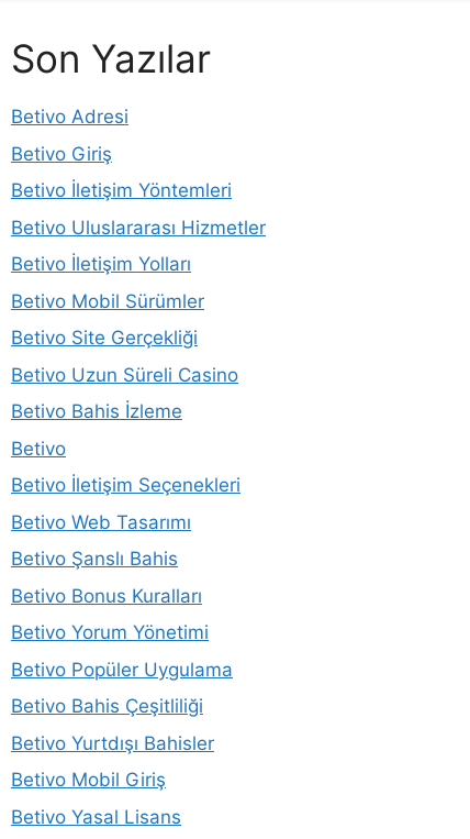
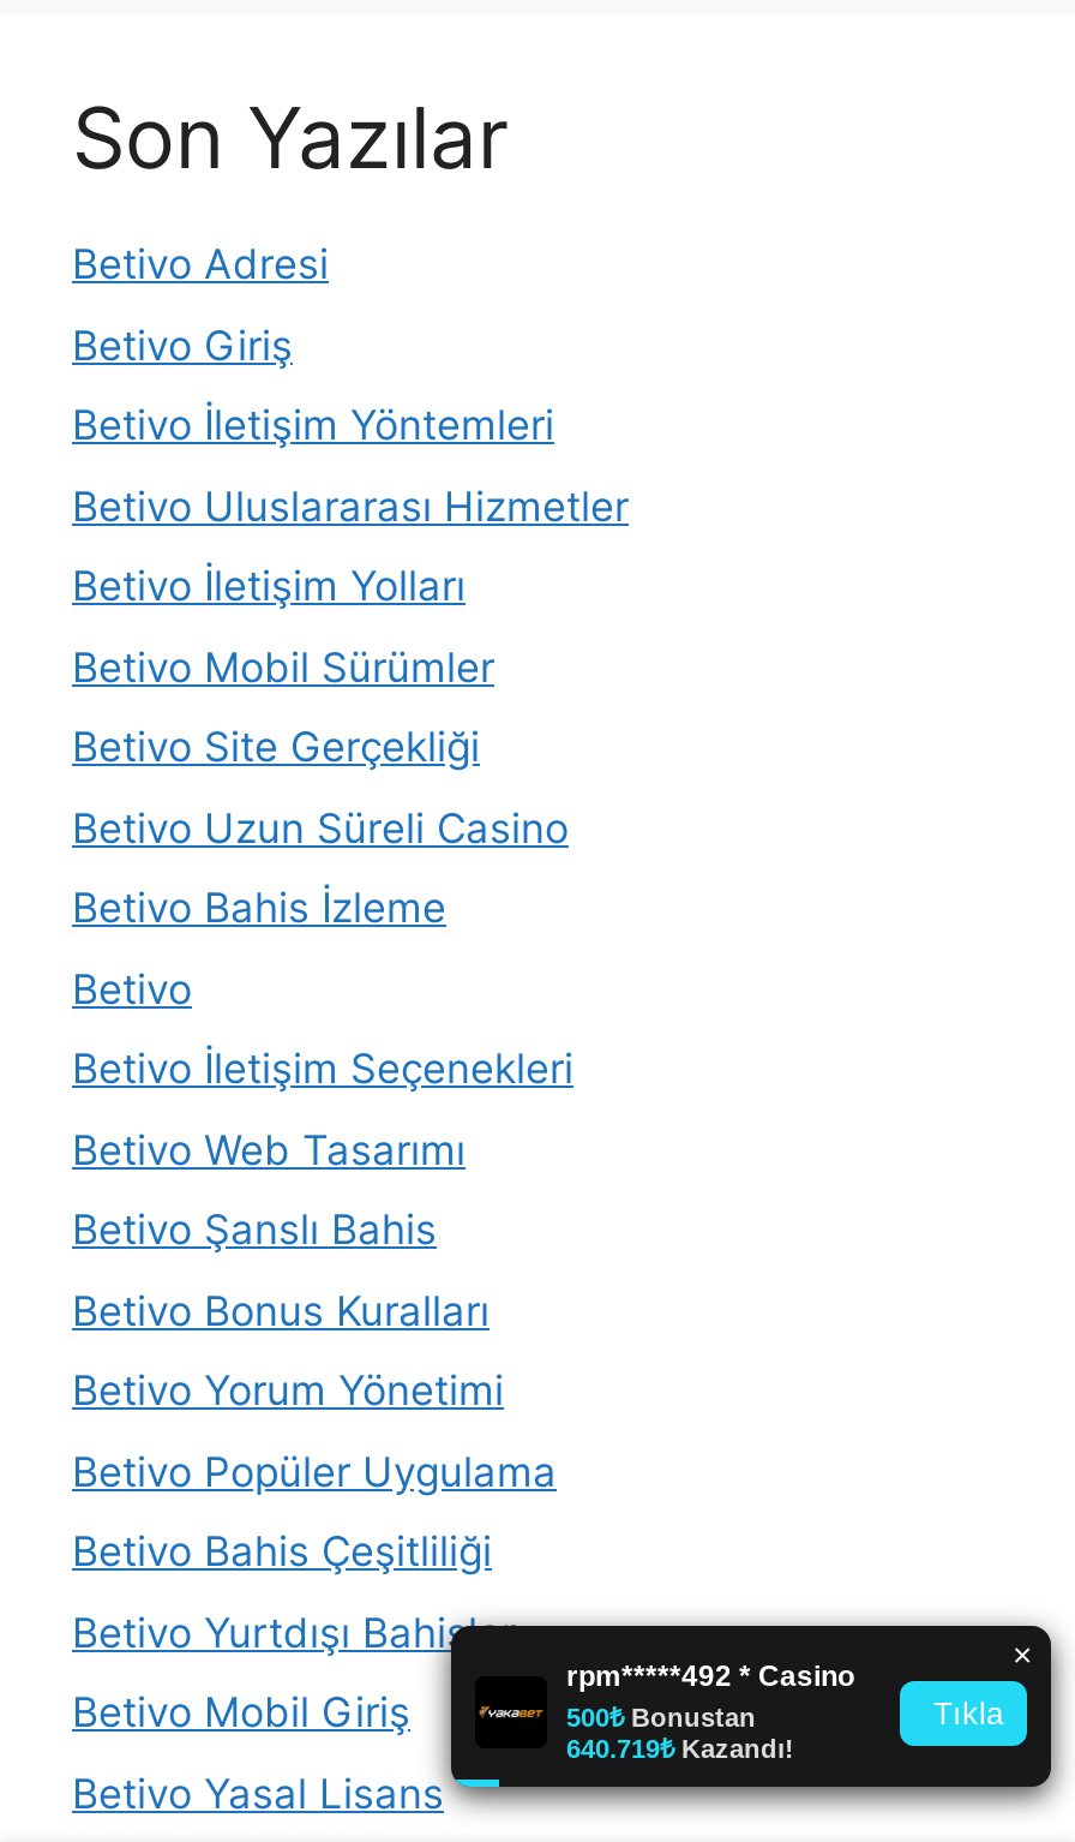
none -> [437,1621,1065,1811] [image]

